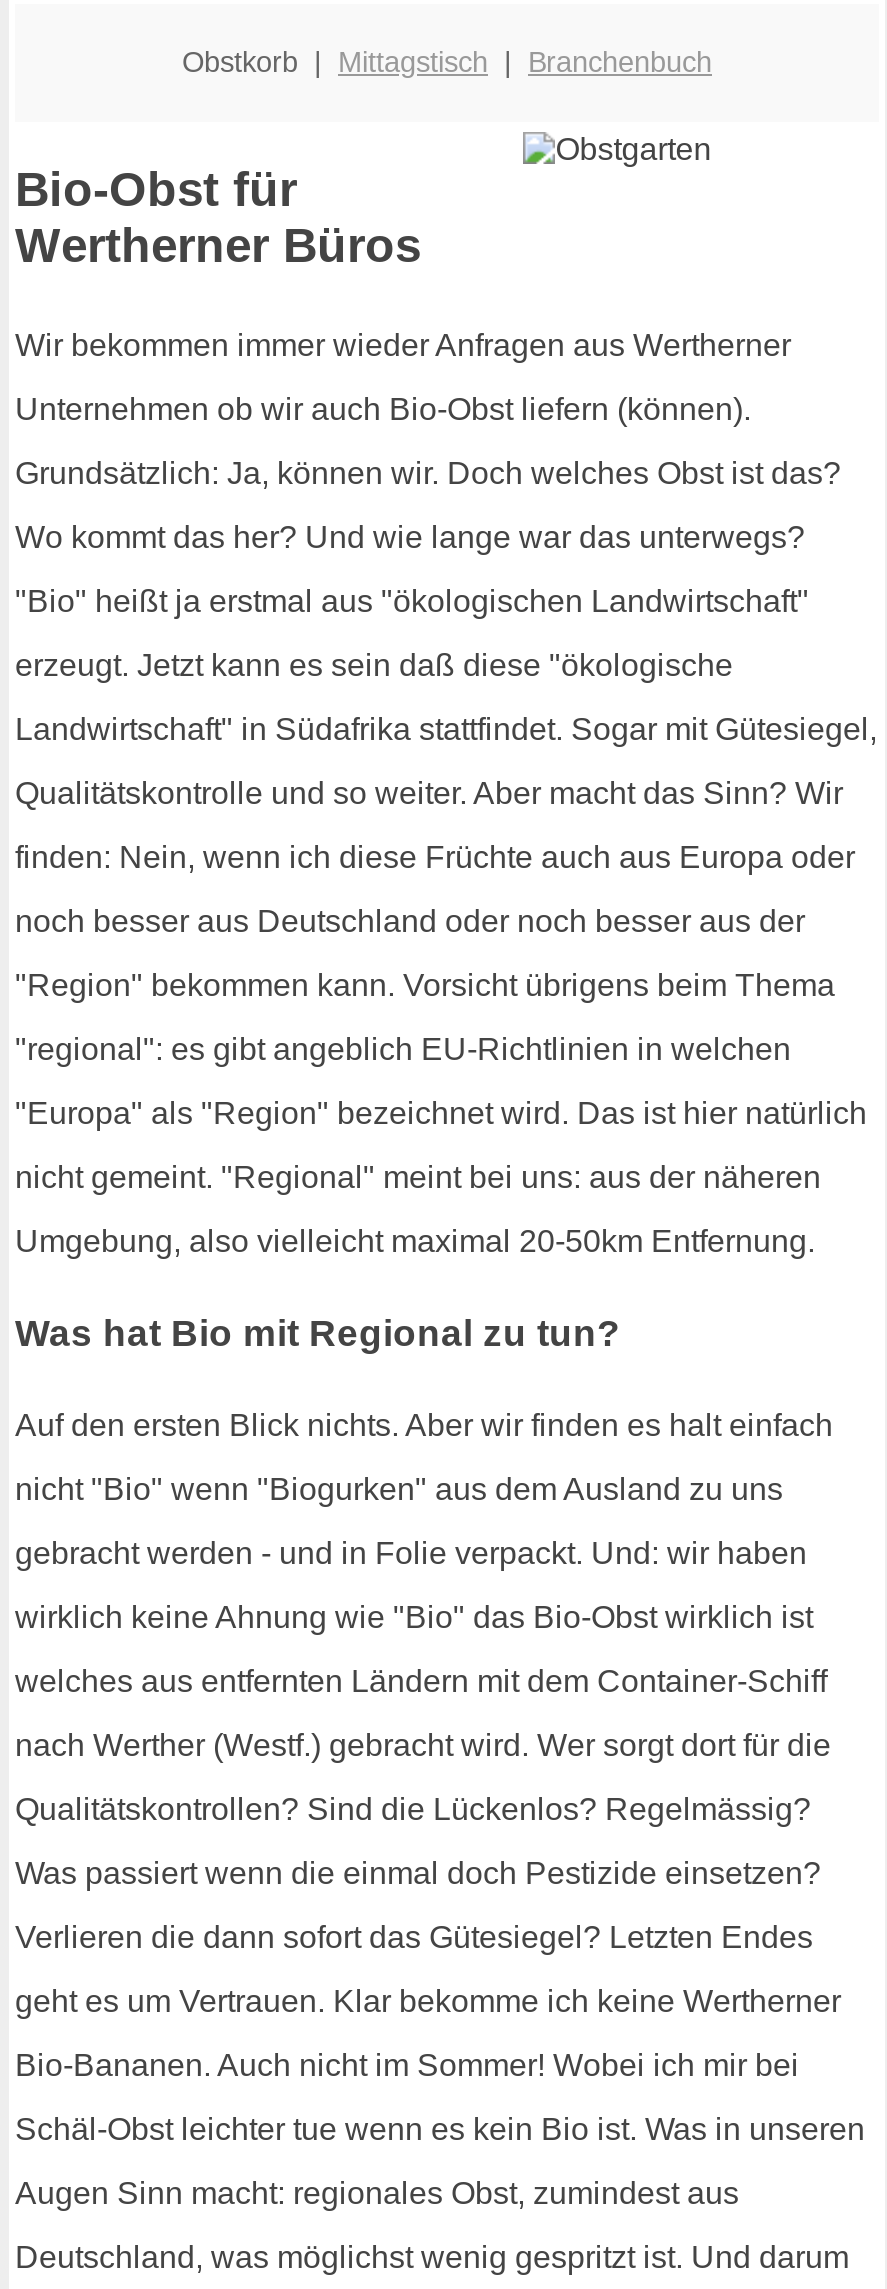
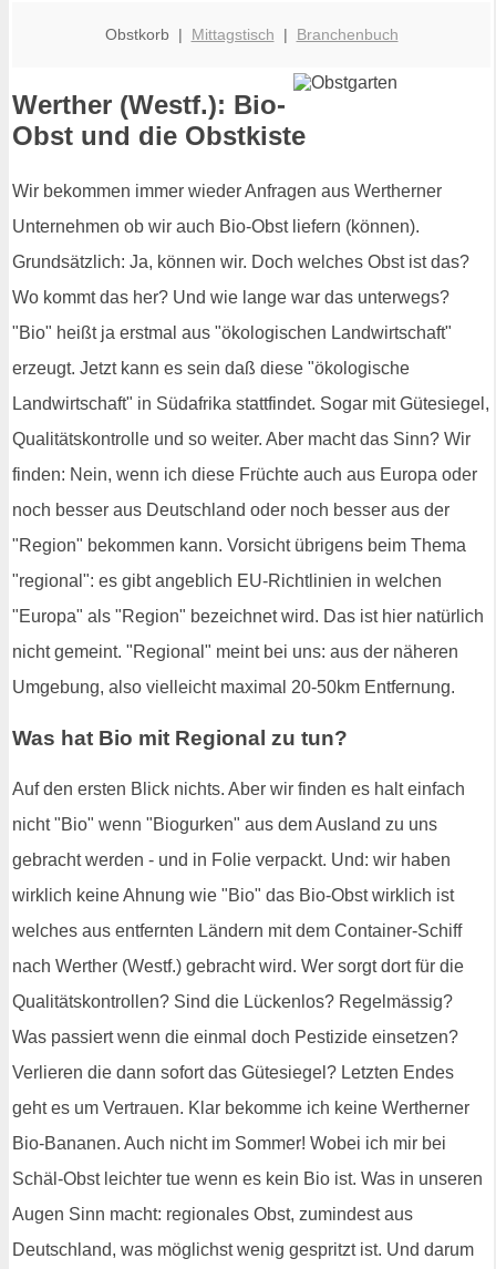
[15,163,421,273] Bio-Obst für | Wertherner Büros -> [12,90,306,151] Werther (Westf.): Bio- | Obst und die Obstkiste

